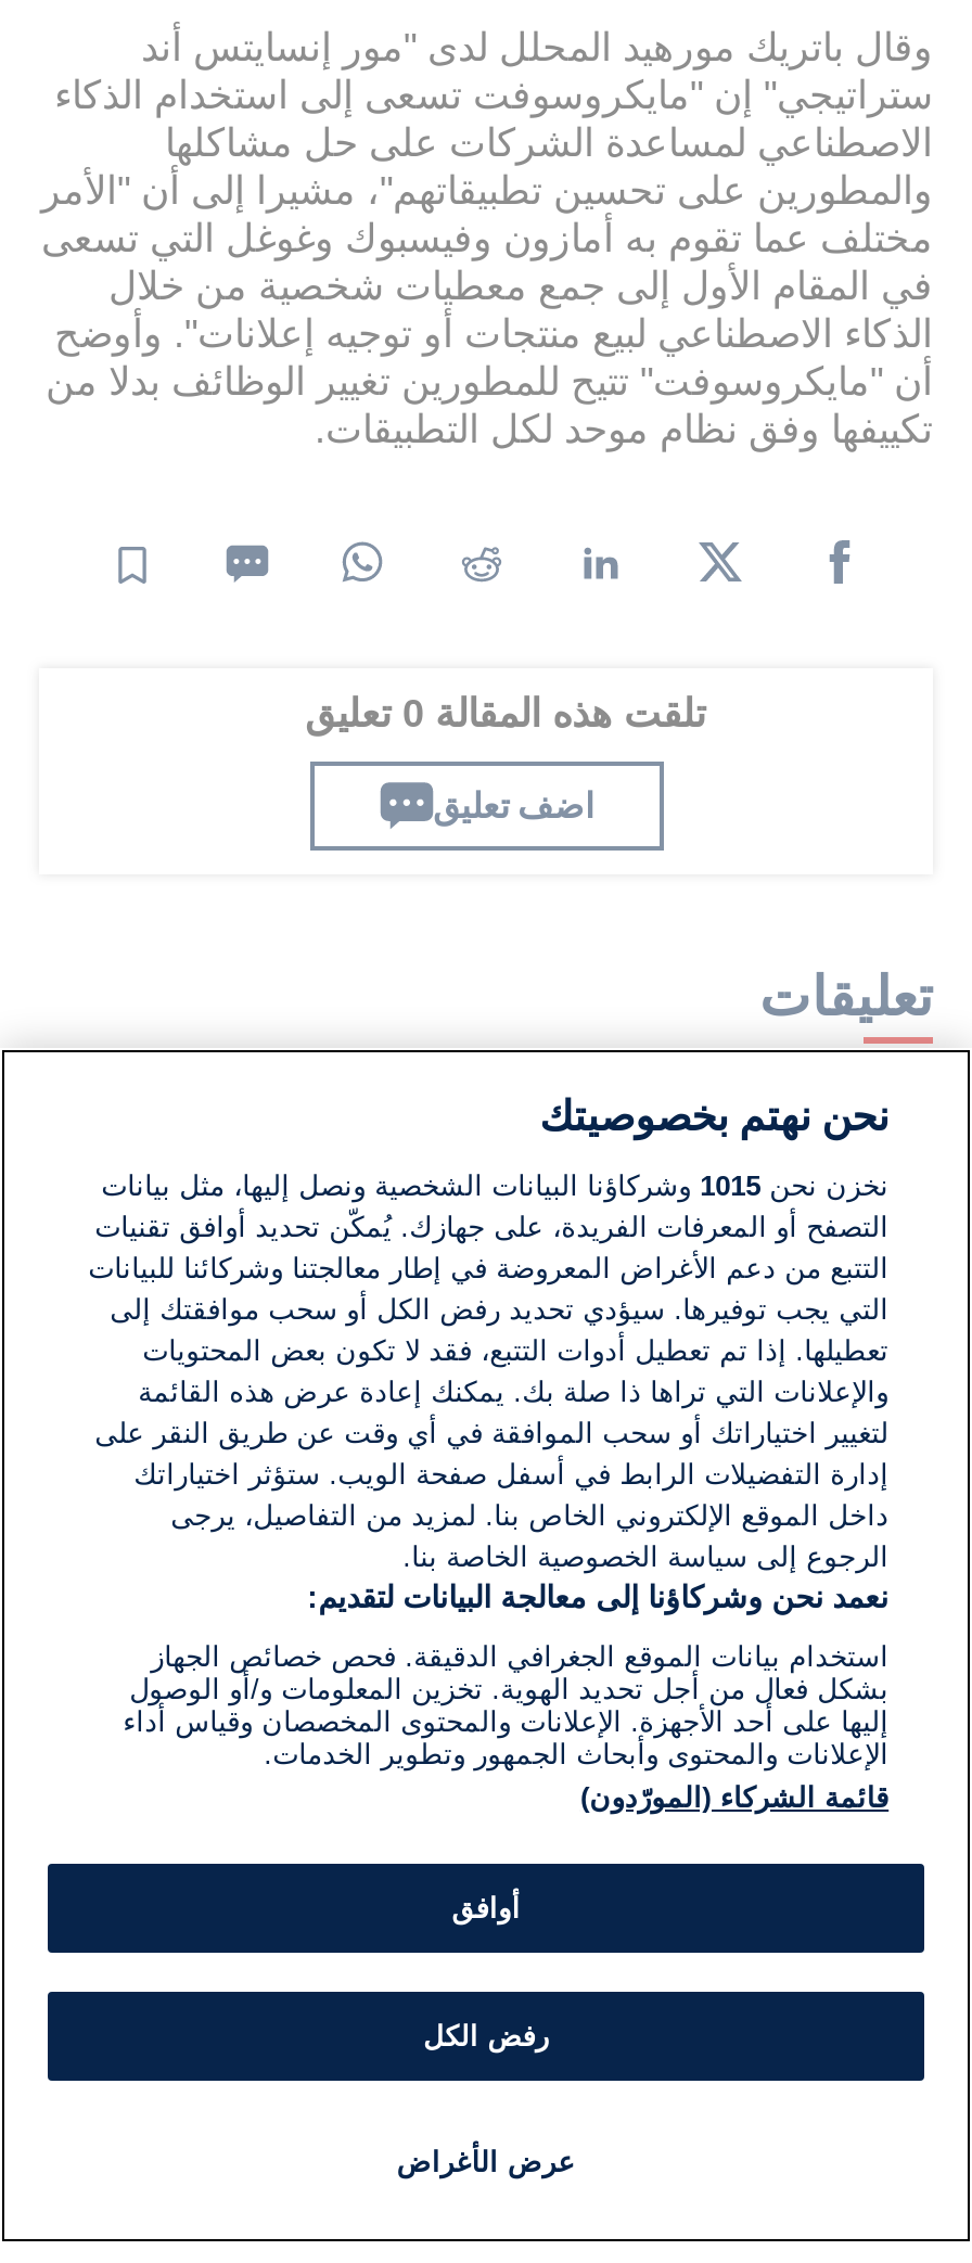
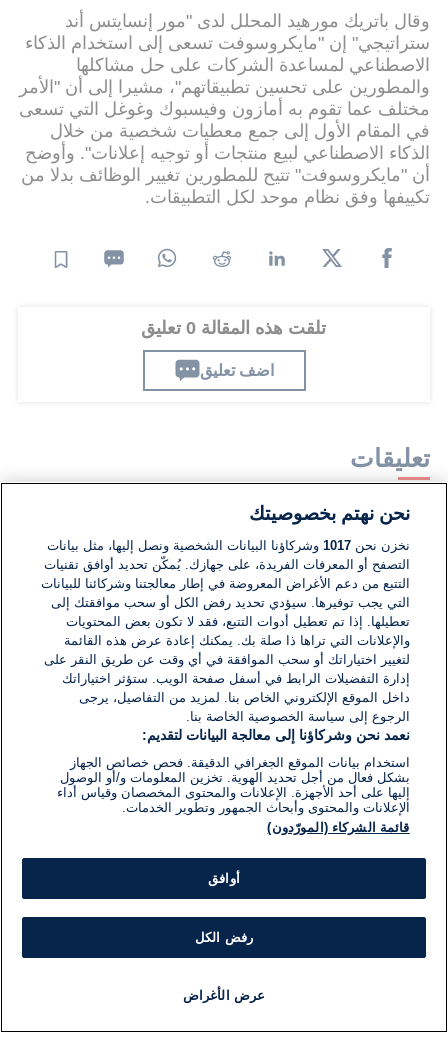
[101,1169,889,1202] نخزن نحن 1015 وشركاؤنا البيانات الشخصية ونصل إليها، مثل بيانات -> [47,538,410,553] نخزن نحن 1017 وشركاؤنا البيانات الشخصية ونصل إليها، مثل بيانات

